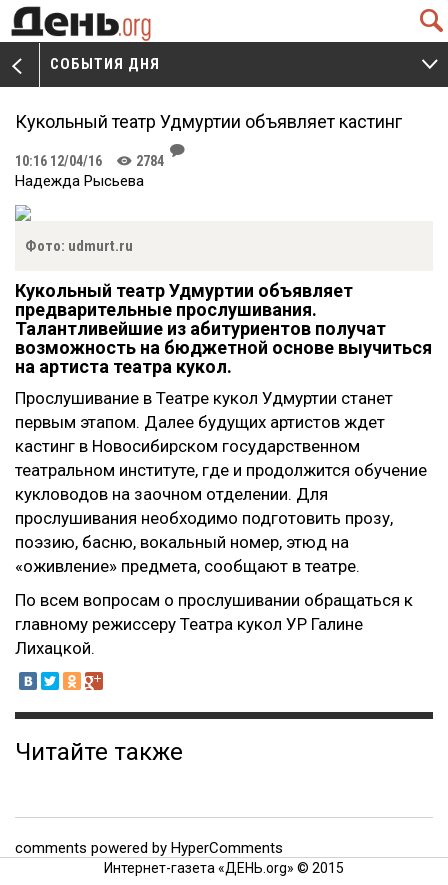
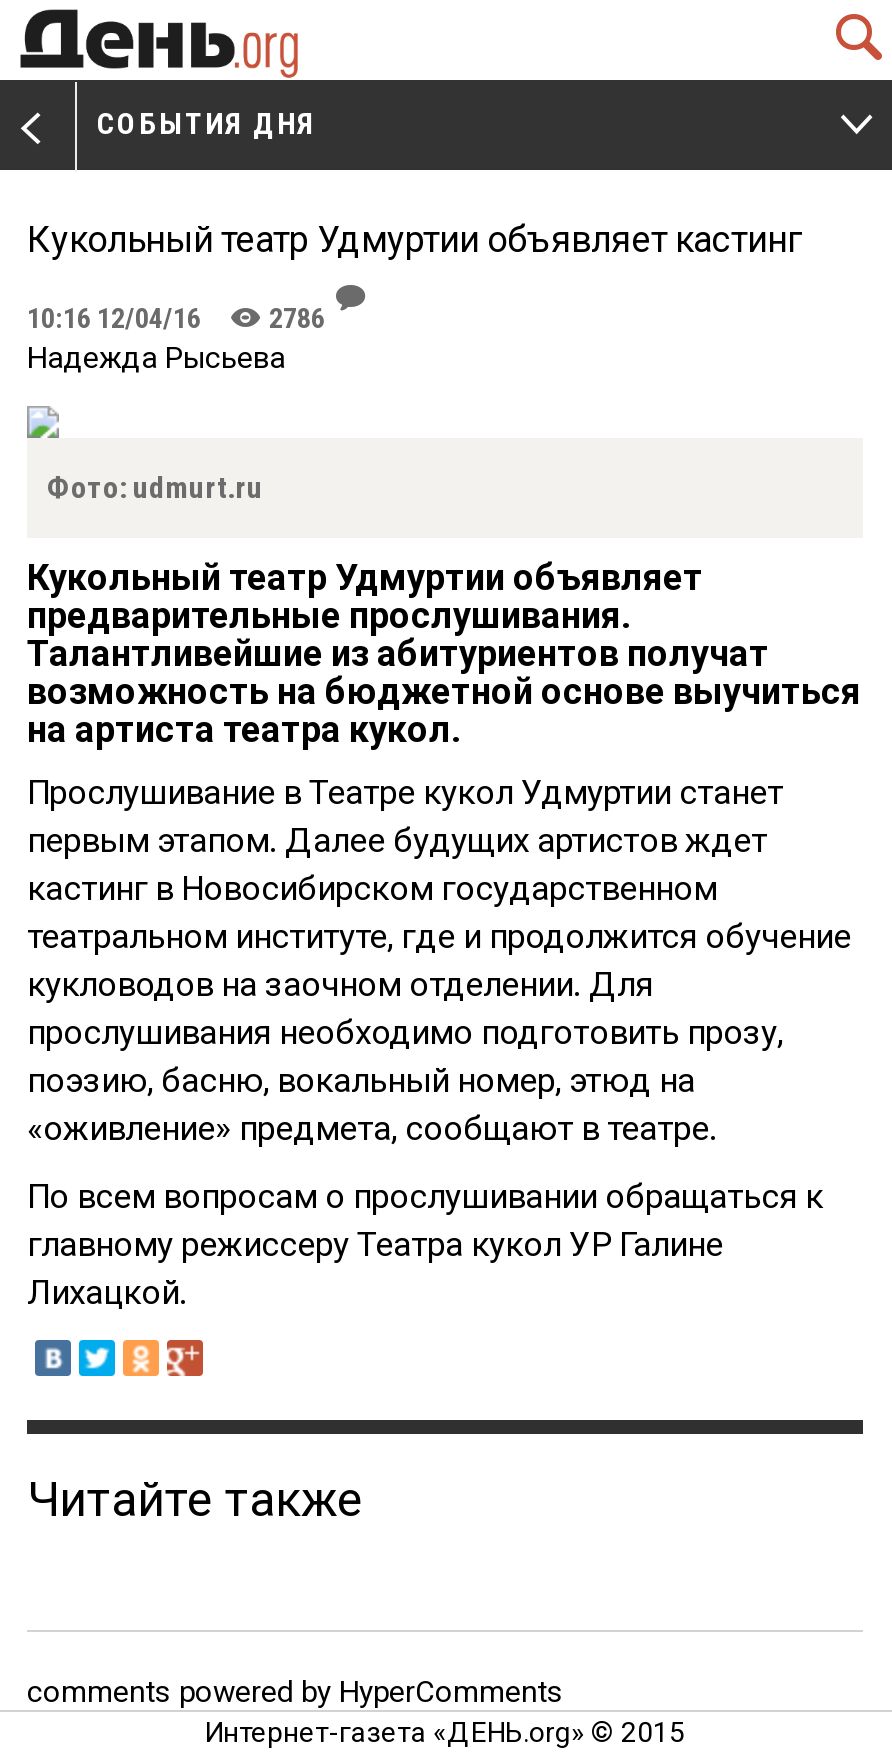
[15,153,164,169] 10:16 12/04/16 K 2784 -> [27,302,325,334] 10:16 12/04/16 K 2786

